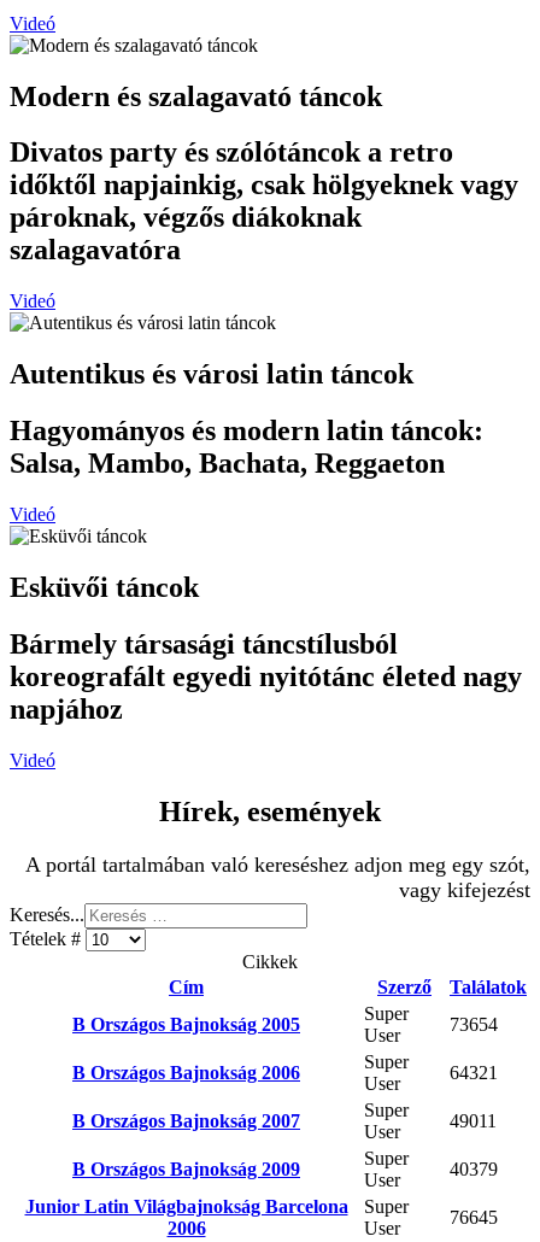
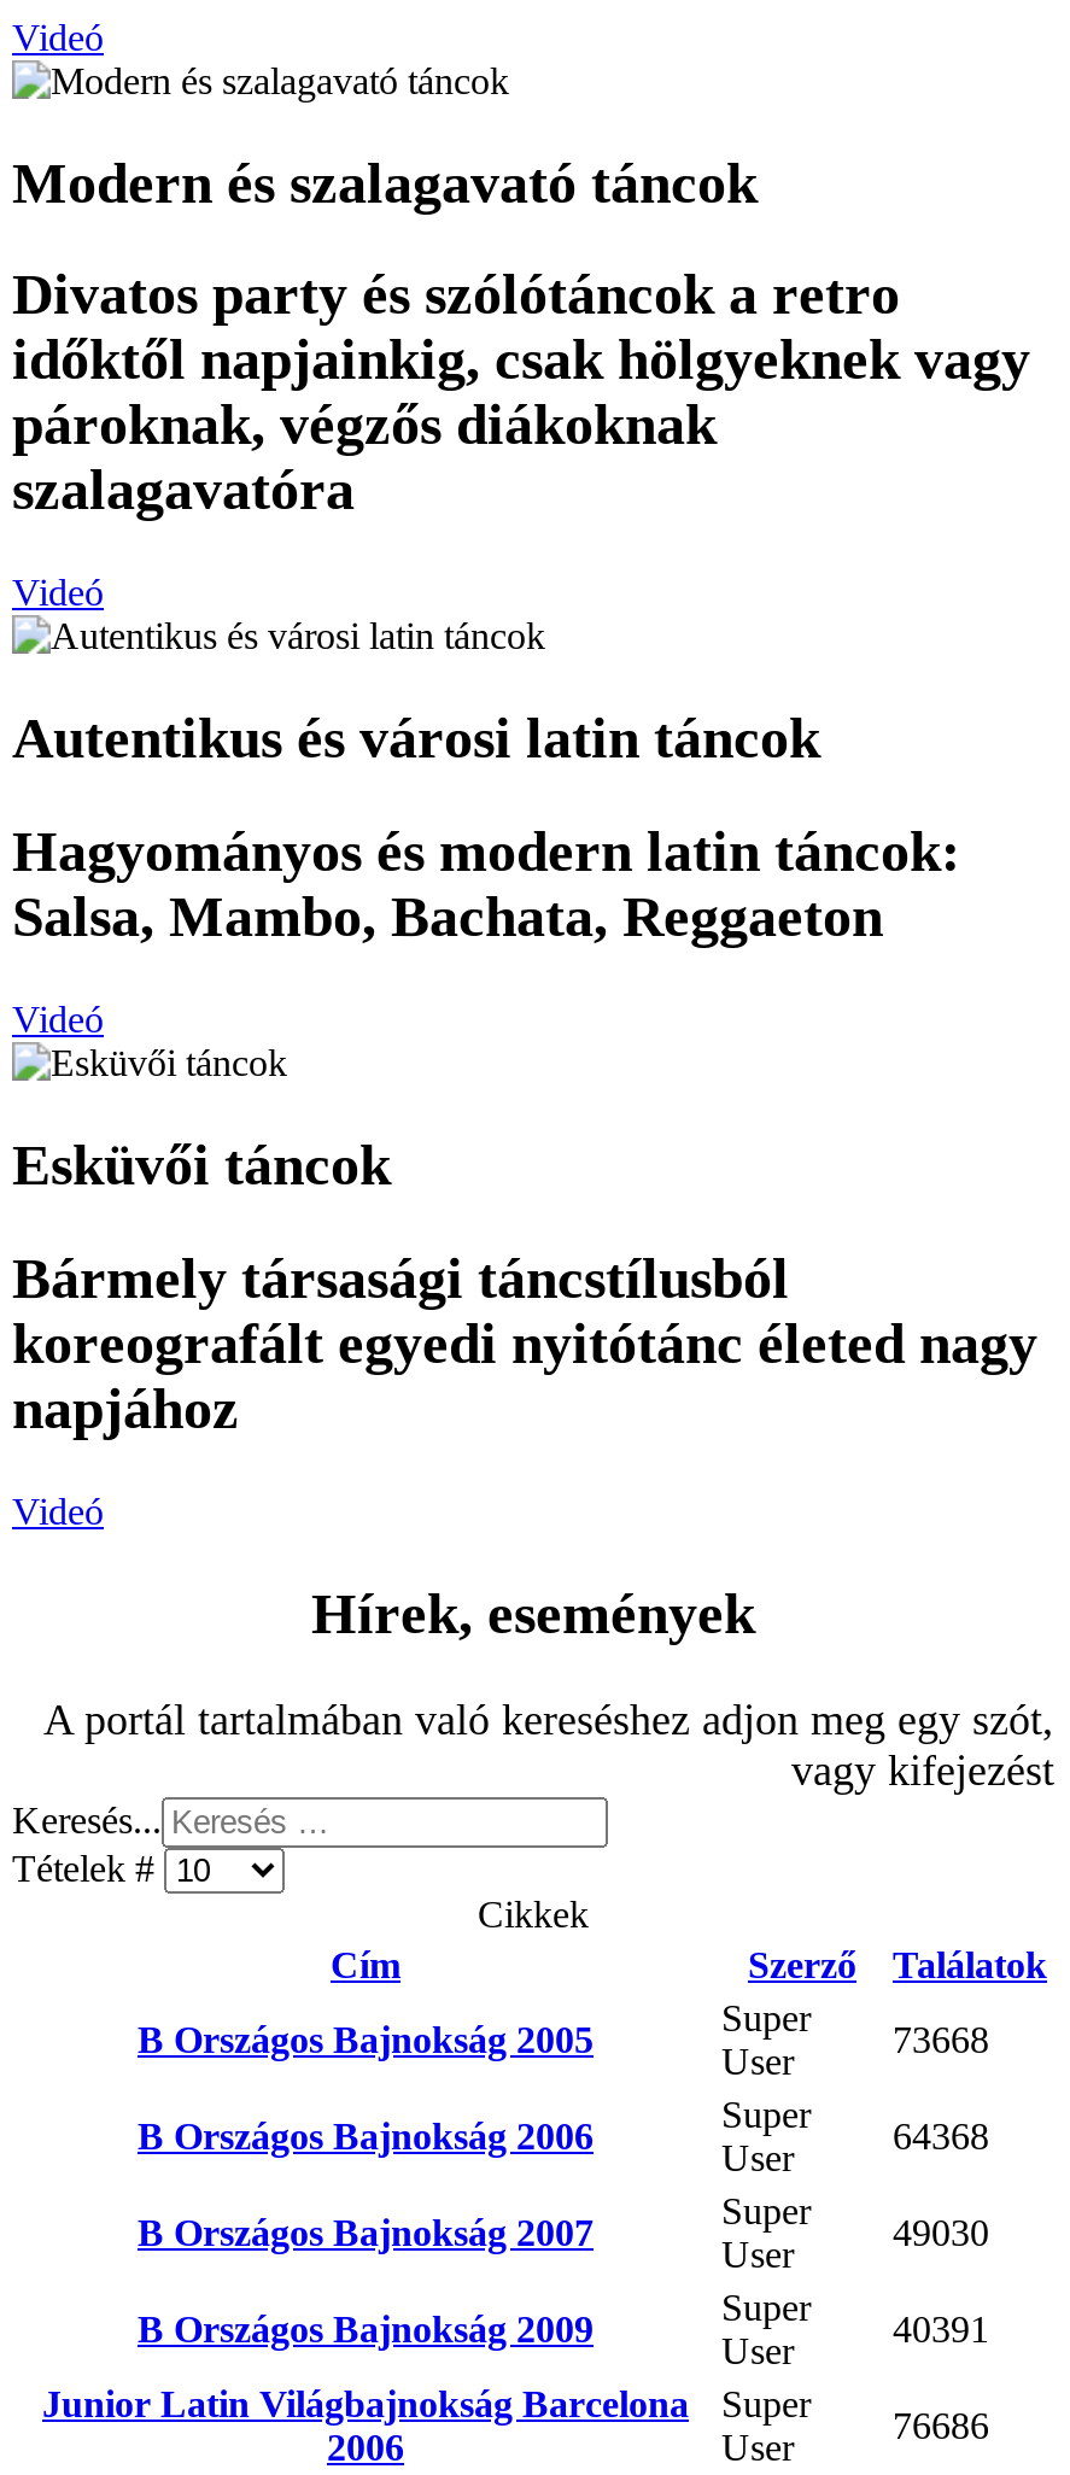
[450,1014,498,1034] 73654 -> [893,2018,989,2059] 73668
[450,1062,498,1082] 64321 -> [893,2115,989,2156] 64368
[450,1110,497,1131] 49011 -> [893,2211,989,2252] 49030
[450,1158,498,1179] 40379 -> [893,2308,989,2349] 40391
[450,1207,498,1227] 76645 -> [893,2404,989,2445] 76686

